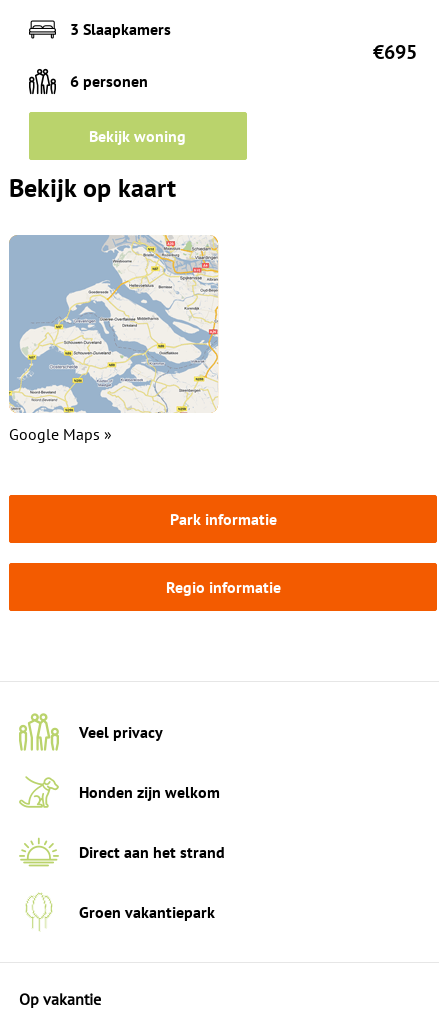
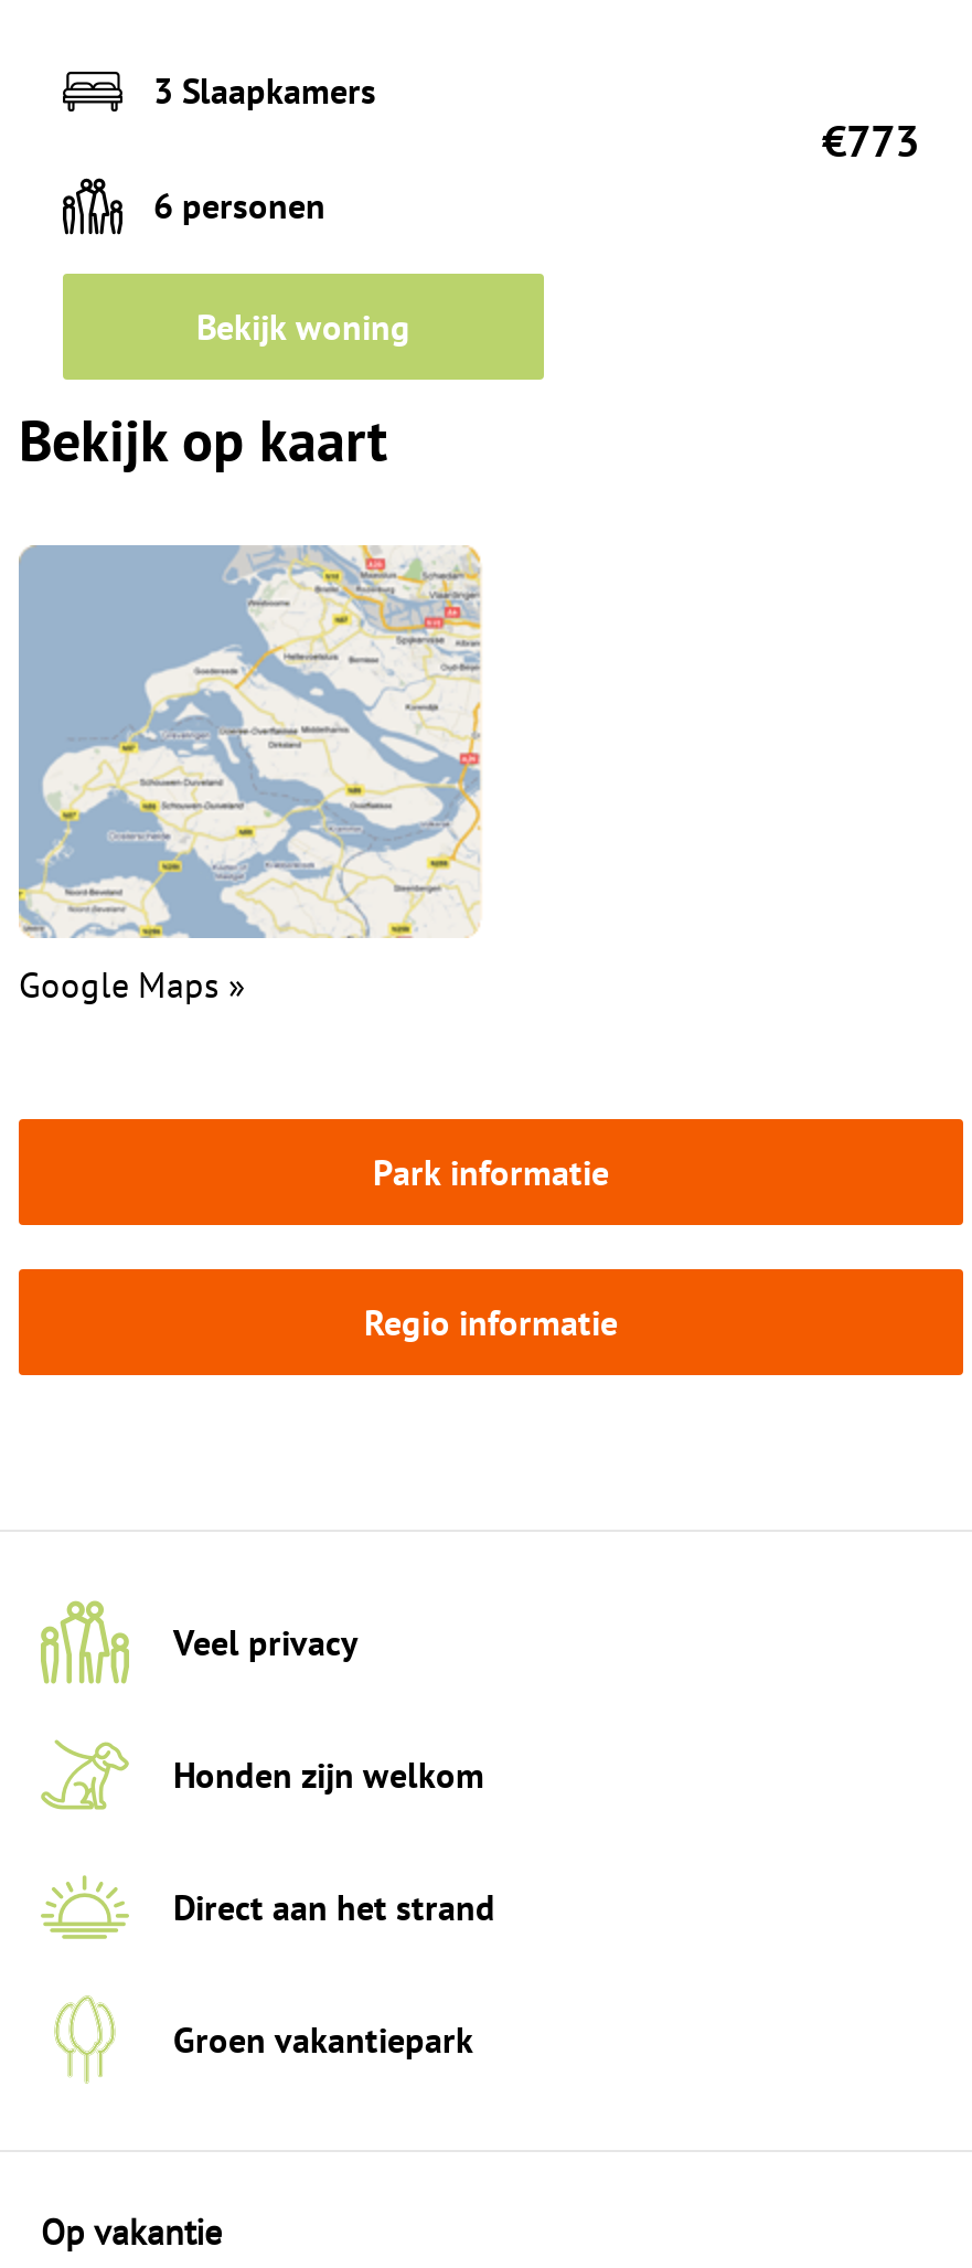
[373,39,417,65] €695 -> [822,112,919,169] €773

